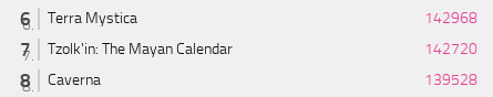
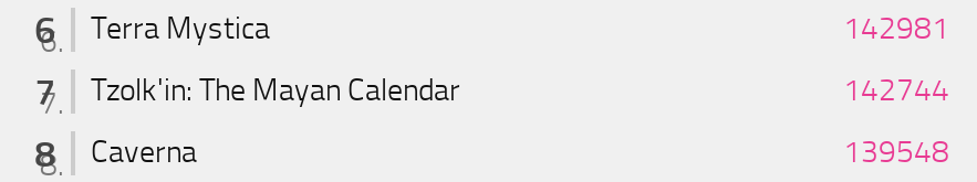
[424,9,477,28] 142968 -> [843,10,949,48] 142981
[424,40,477,59] 142720 -> [843,72,949,110] 142744
[424,71,477,90] 139528 -> [843,134,949,171] 139548

